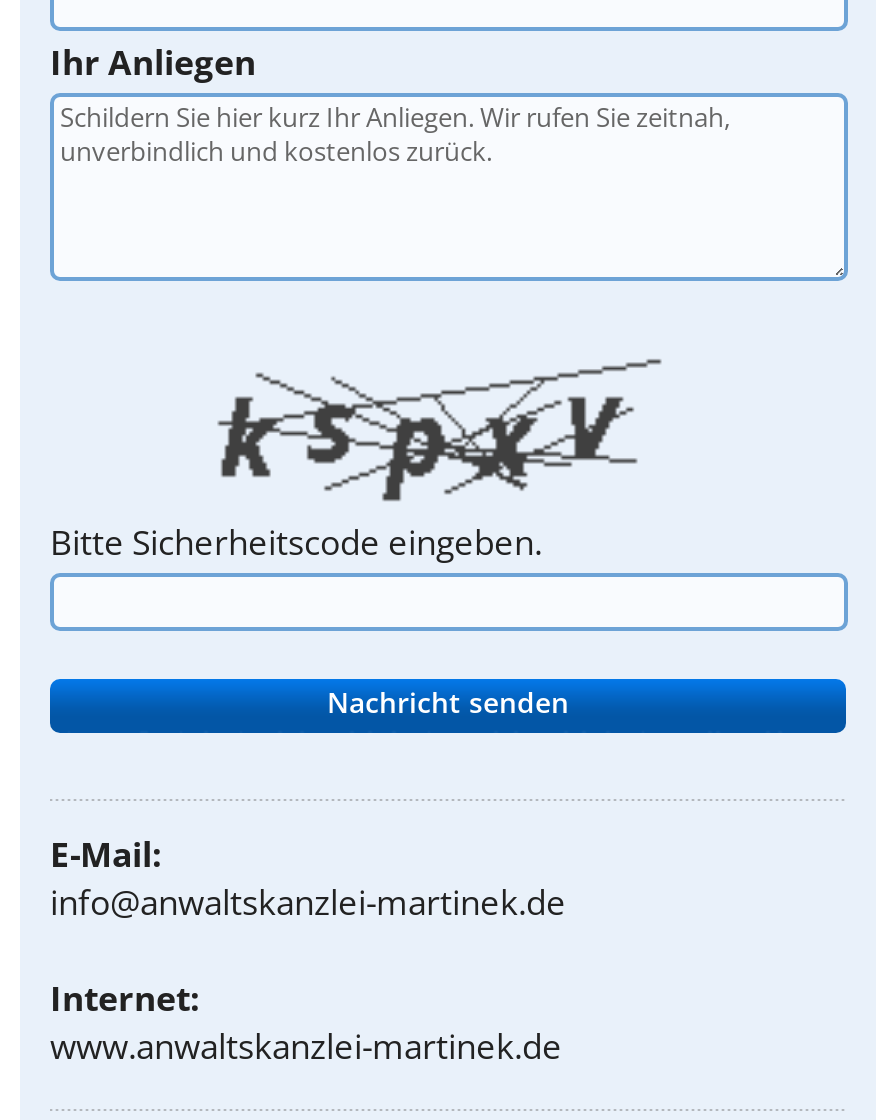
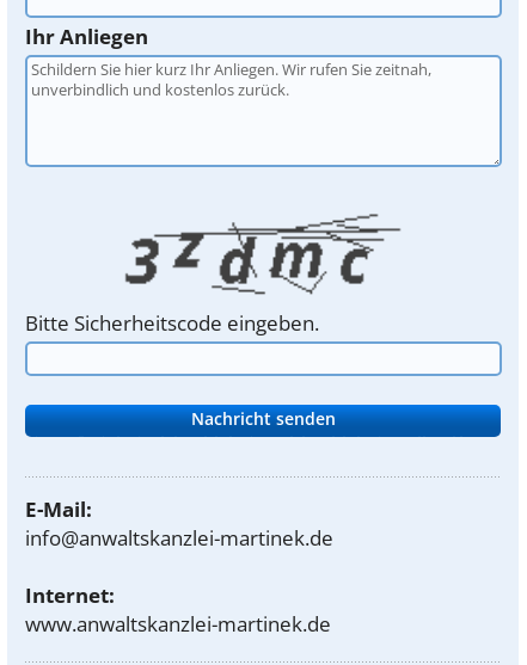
[218,357,676,503] [image] -> [125,214,402,298] [image]

